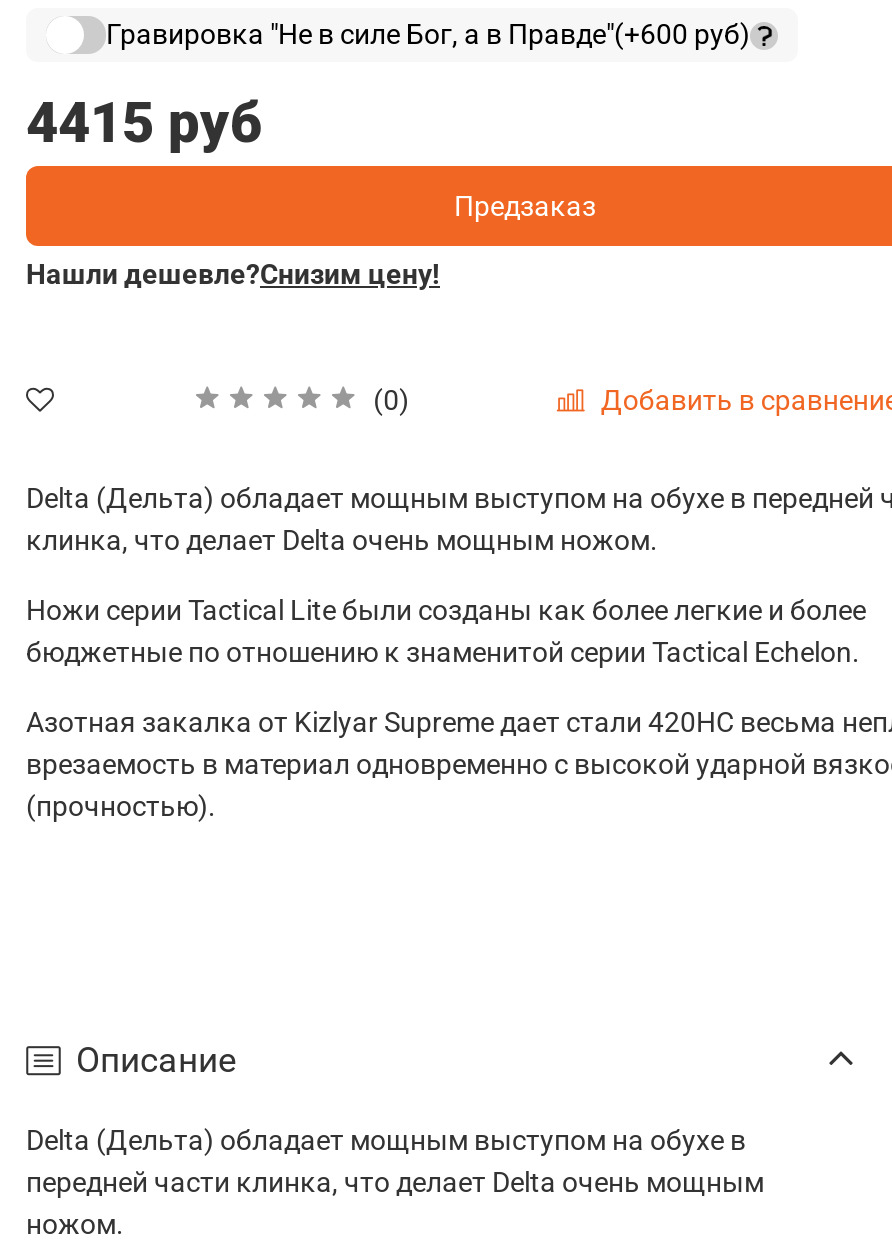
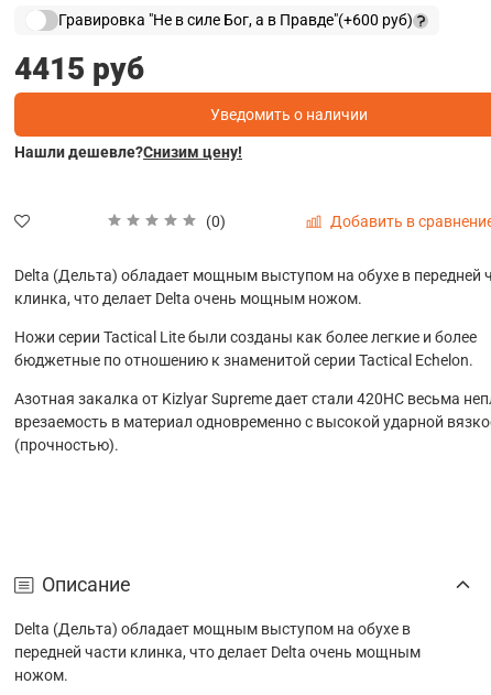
[454,190,596,222] Предзаказ -> [210,106,368,124] Уведомить о наличии

